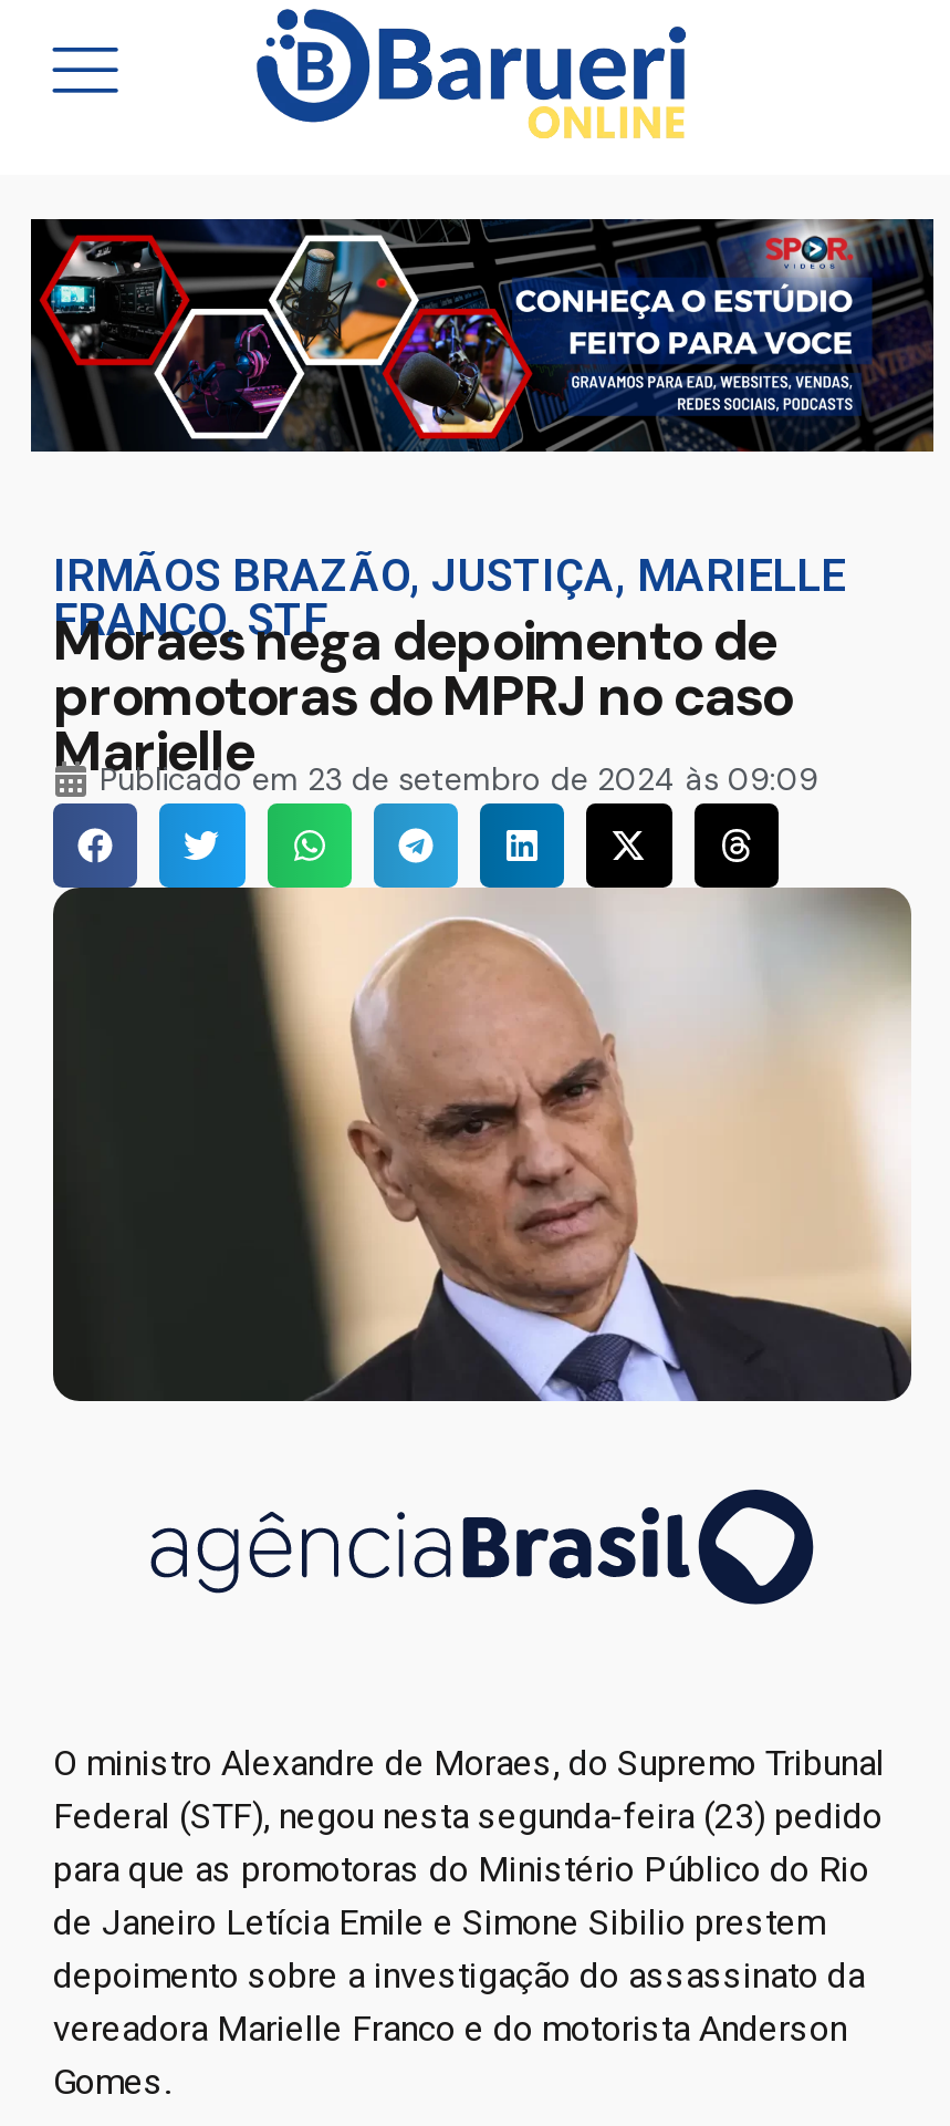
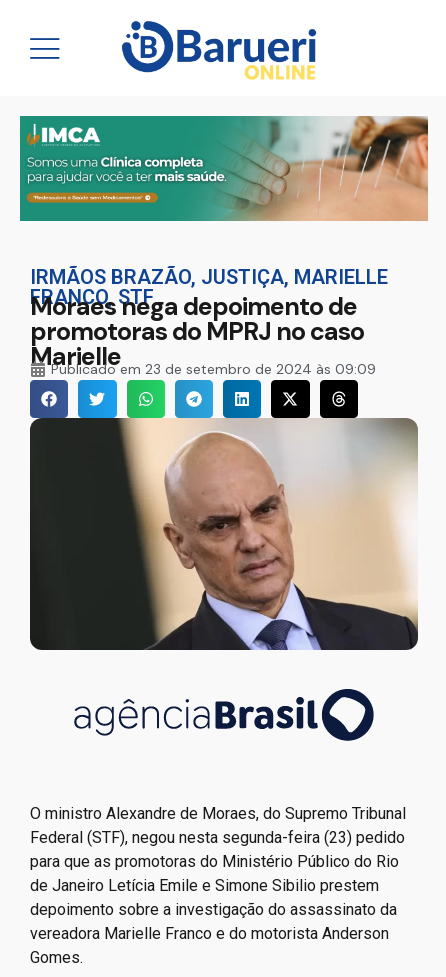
[29,217,936,454] [image] -> [19,115,429,222] [image]

